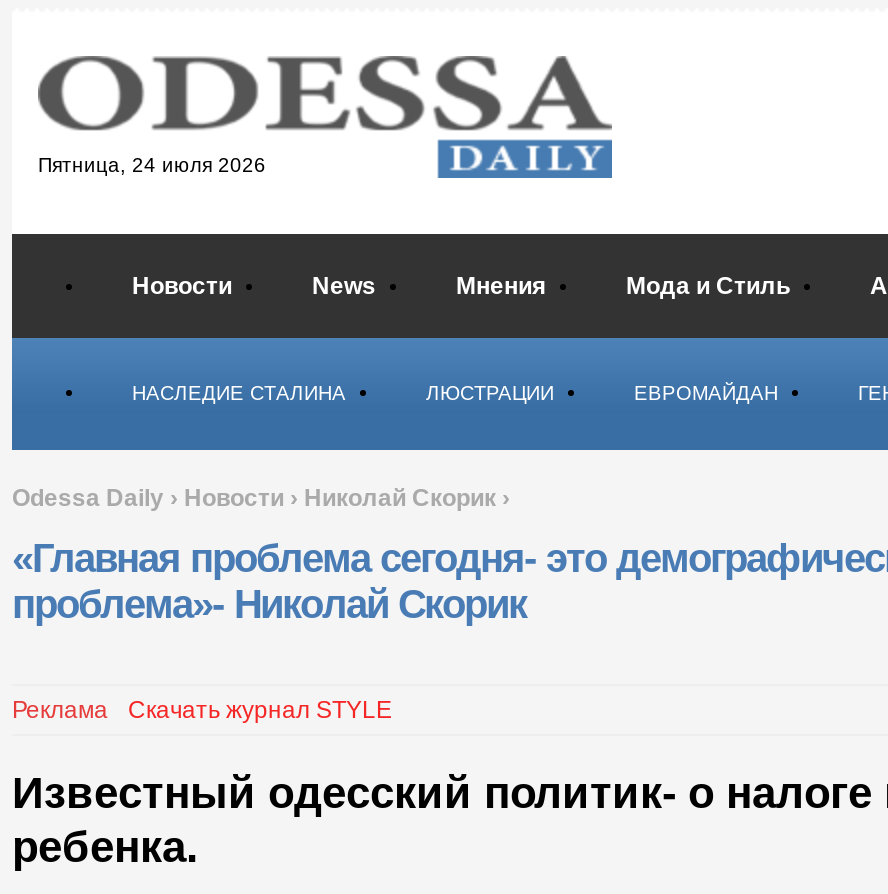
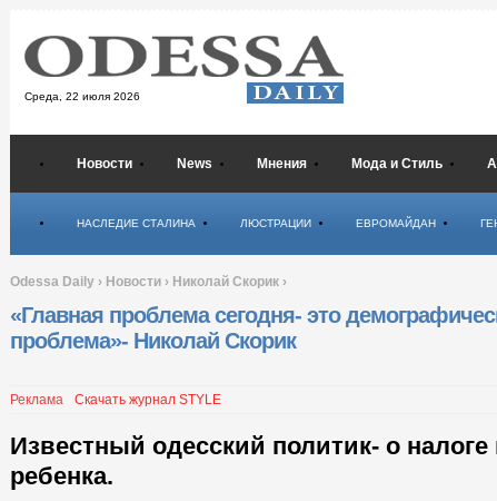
[38,154,266,176] Пятница, 24 июля 2026 -> [24,90,140,102] Среда, 22 июля 2026

